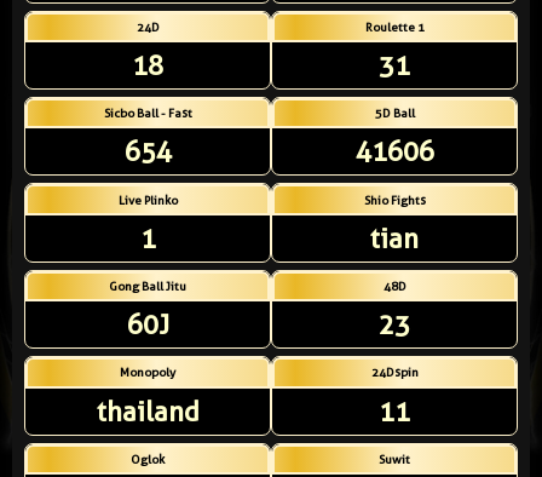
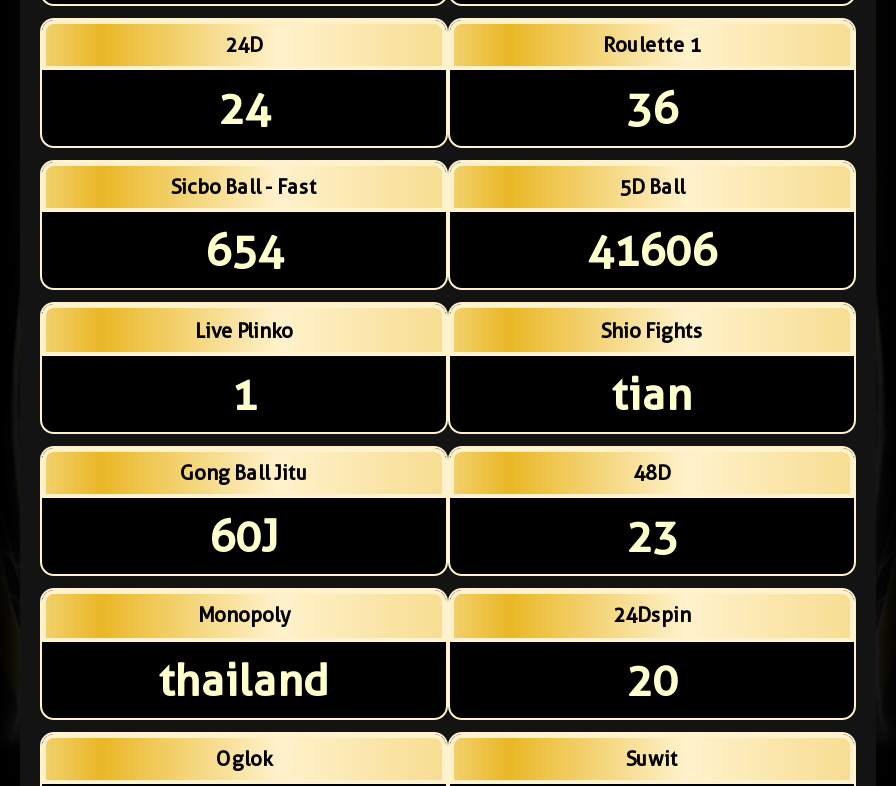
[132,50,163,81] 18 -> [218,82,270,134] 24
[379,50,410,81] 31 -> [626,82,678,134] 36
[379,395,410,427] 11 -> [626,653,678,705] 20

